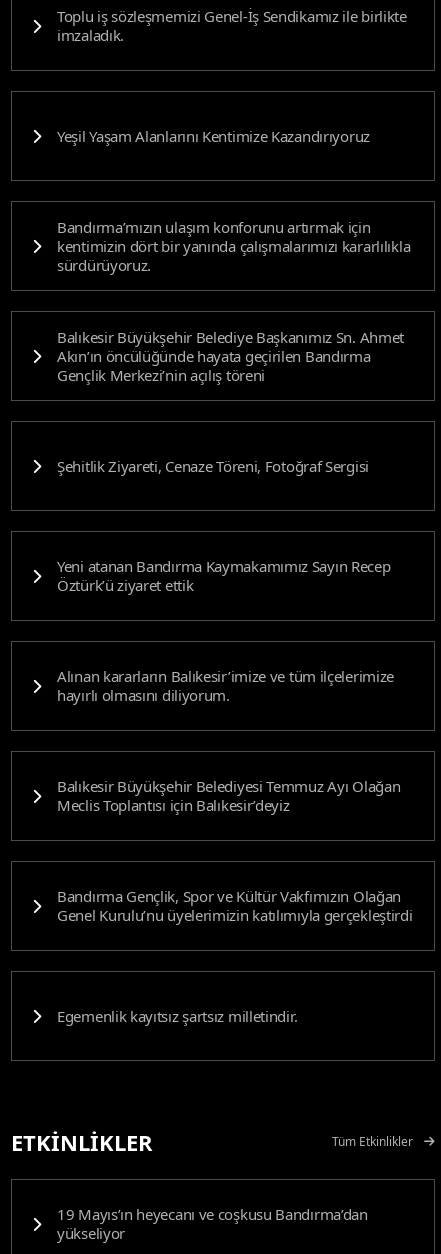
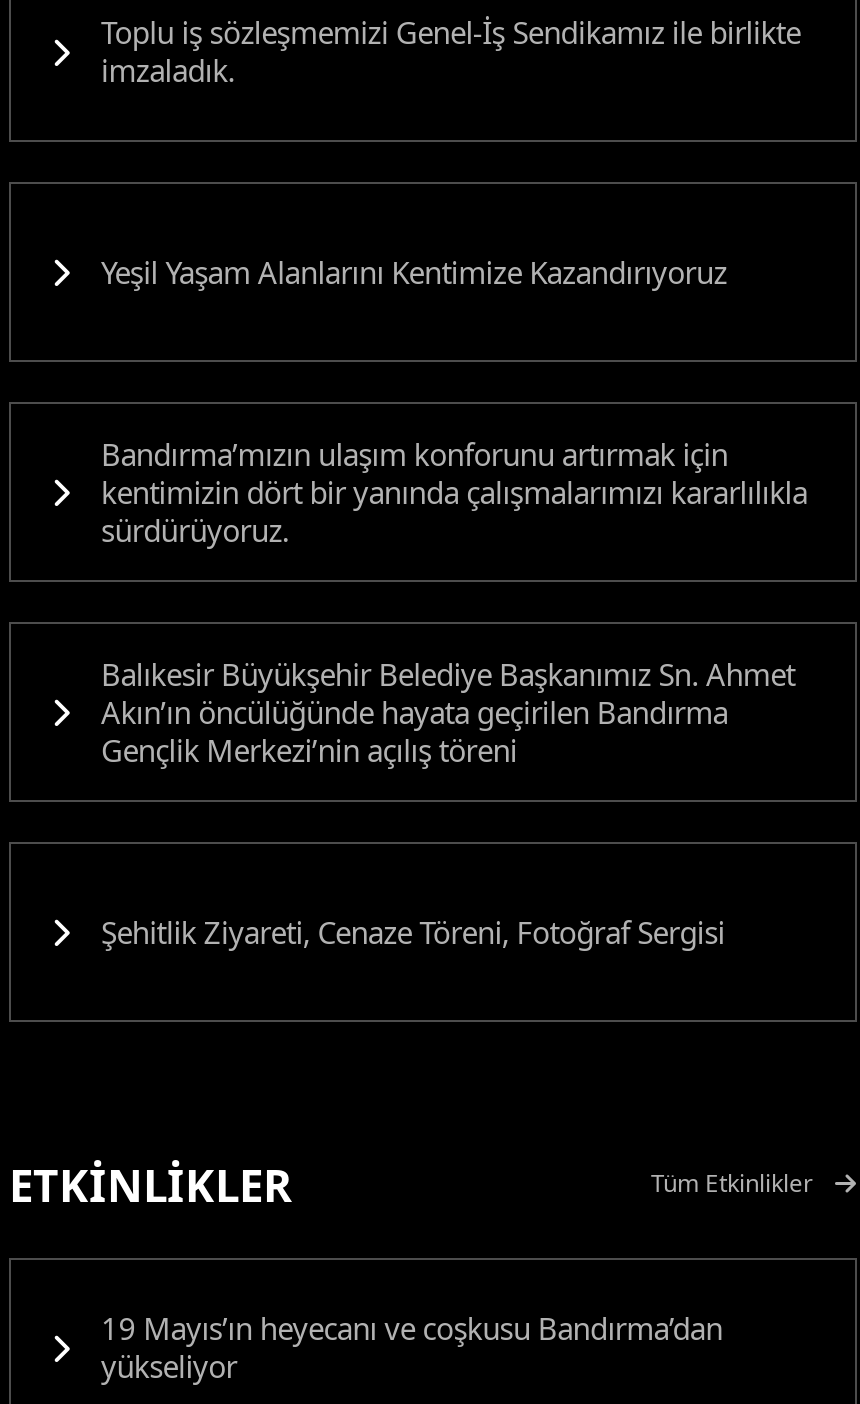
[57,556,390,595] Yeni atanan Bandırma Kaymakamımız Sayın Recep | Öztürk’ü ziyaret ettik -> none
[57,666,394,705] Alınan kararların Balıkesir’imize ve tüm ilçelerimize | hayırlı olmasını diliyorum. -> none
[57,776,400,815] Balıkesir Büyükşehir Belediyesi Temmuz Ayı Olağan | Meclis Toplantısı için Balıkesir’deyiz -> none
[57,886,412,925] Bandırma Gençlik, Spor ve Kültür Vakfımızın Olağan | Genel Kurulu’nu üyelerimizin katılımıyla gerçekleştirdi -> none
[57,1005,297,1025] Egemenlik kayıtsız şartsız milletindir. -> none

